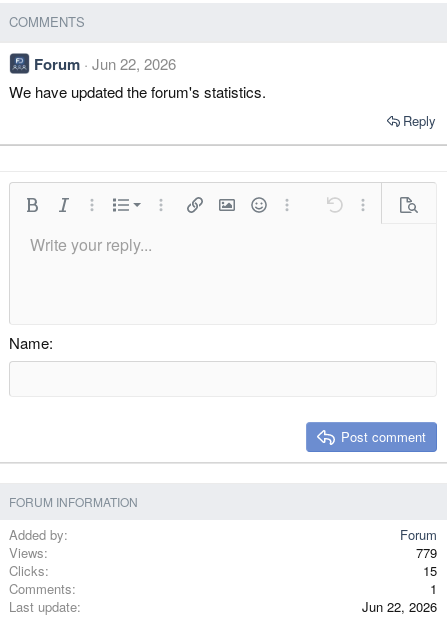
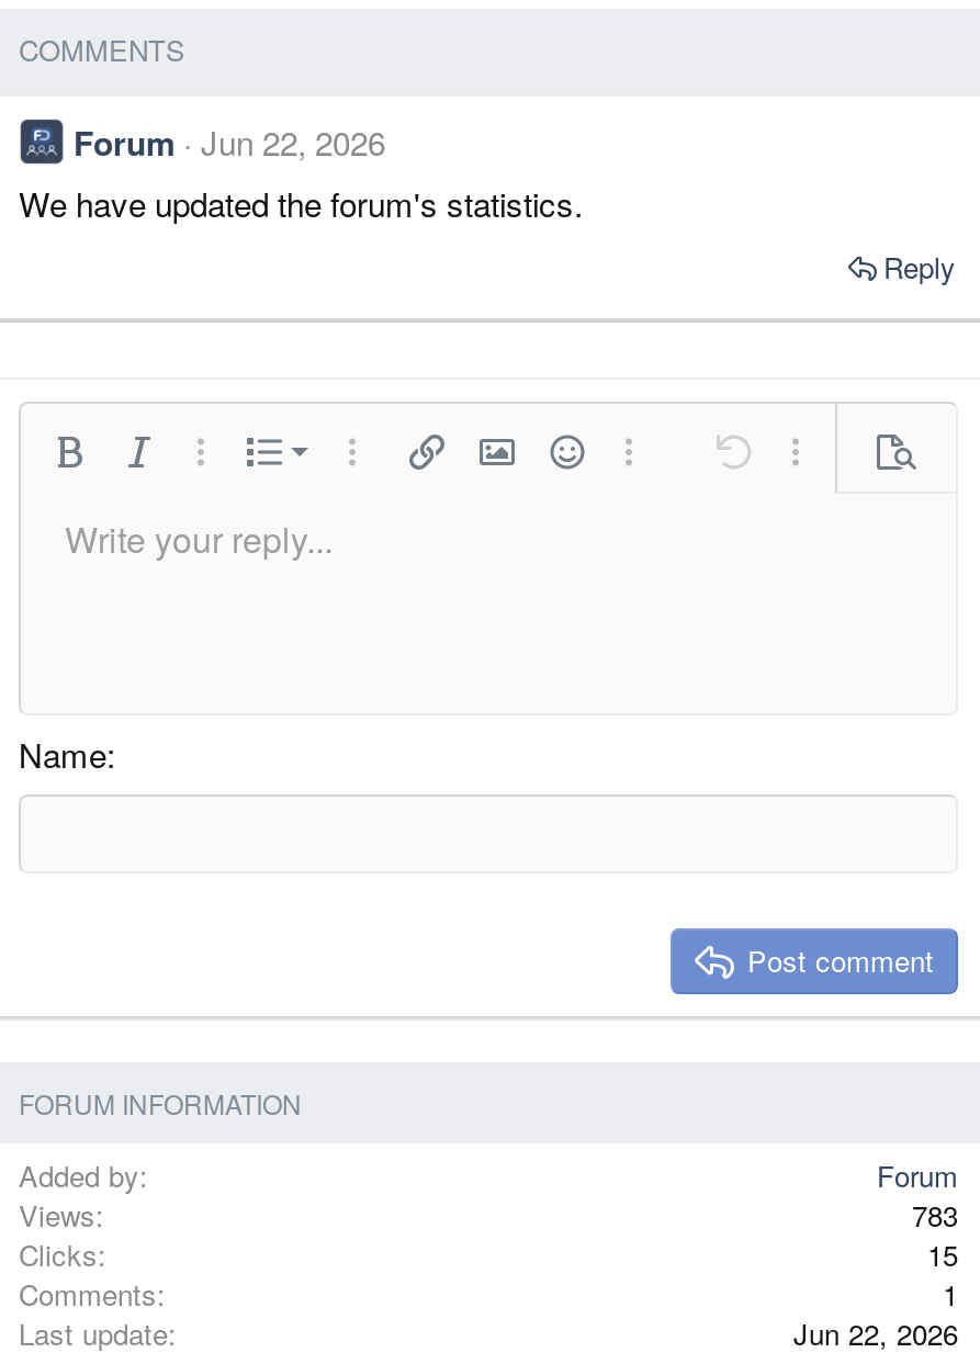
[416,543,437,562] 779 -> [912,1194,958,1236] 783

